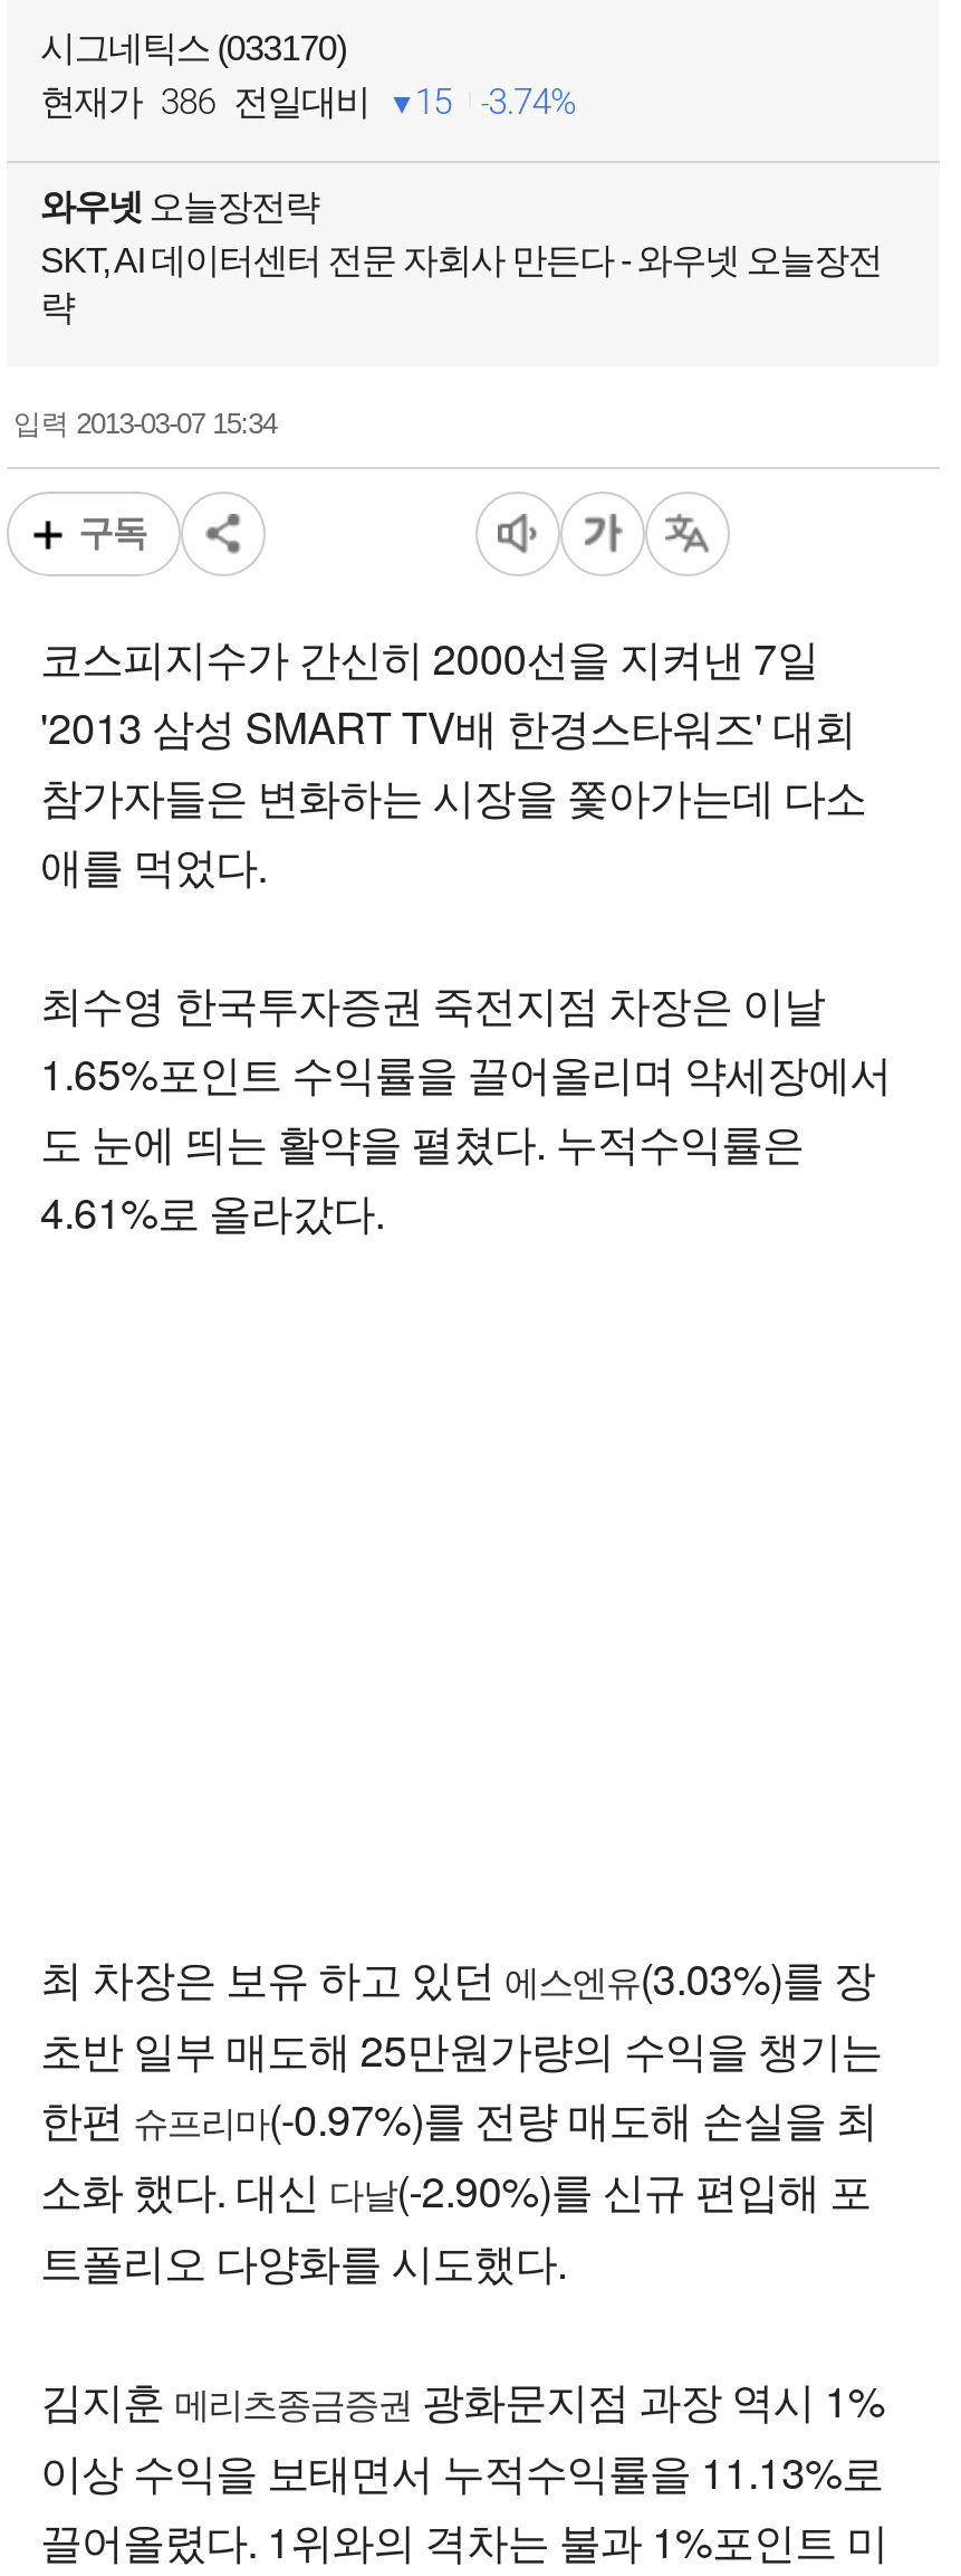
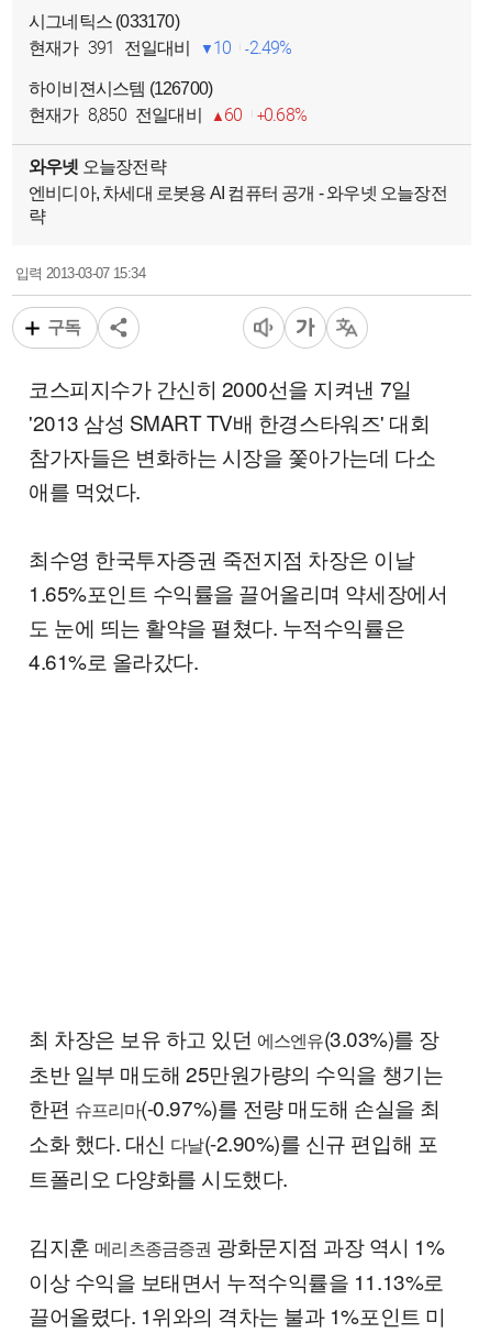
[40,80,575,122] 현재가 386 전일대비 | 15 | 3.74% -> [29,37,307,125] 현재가 391 전일대비 | 10 | 2.49% | 하이비젼시스템 (126700) | 현재가 8,850 전일대비 | 60 | 0.68%
[40,241,882,279] SKT, AI 데이터센터 전문 자회사 만든다 - 와우넷 오늘장전 -> [29,183,447,202] 엔비디아, 차세대 로봇용 AI 컴퓨터 공개 - 와우넷 오늘장전

